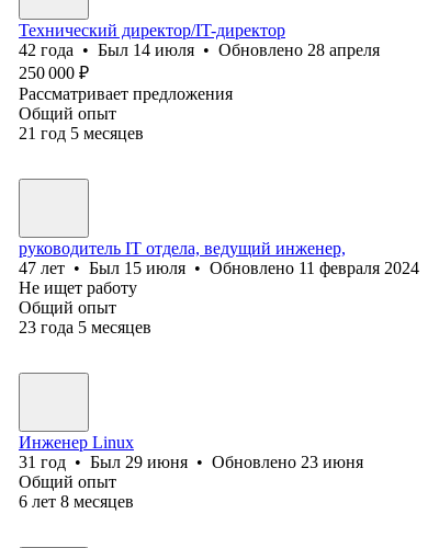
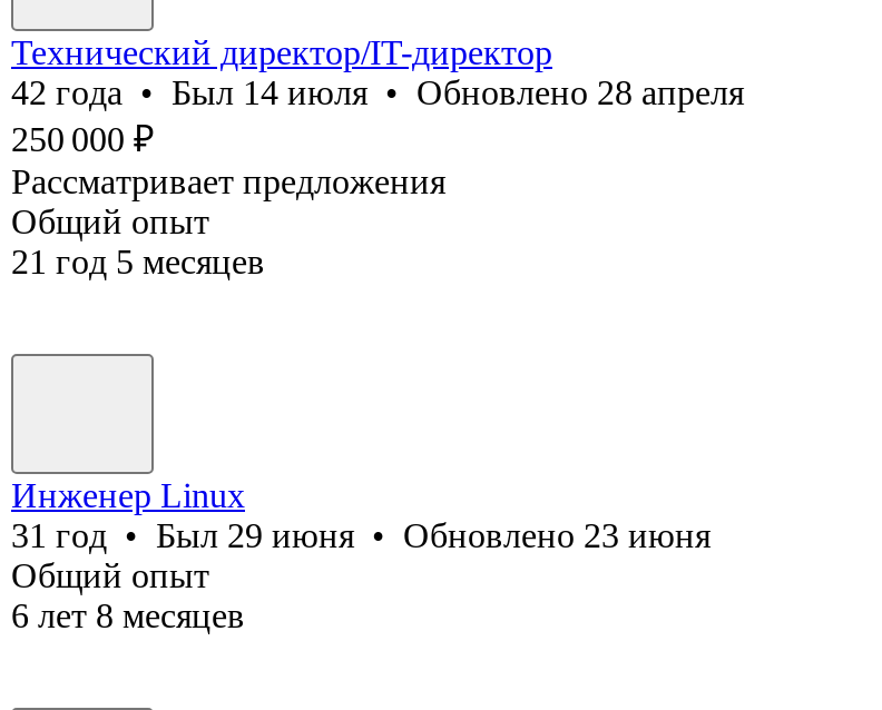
[19,239,419,336] руководитель IT отдела, ведущий инженер, | 47 лет • Был 15 июля • Обновлено 11 февраля 2024 | Не ищет работу | Общий опыт | 23 года 5 месяцев -> none

